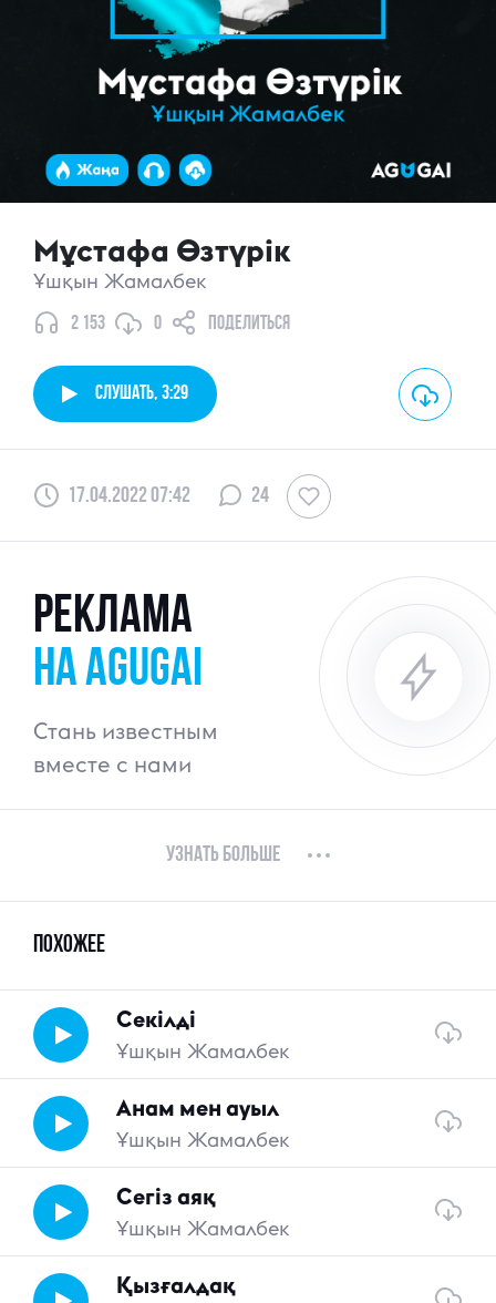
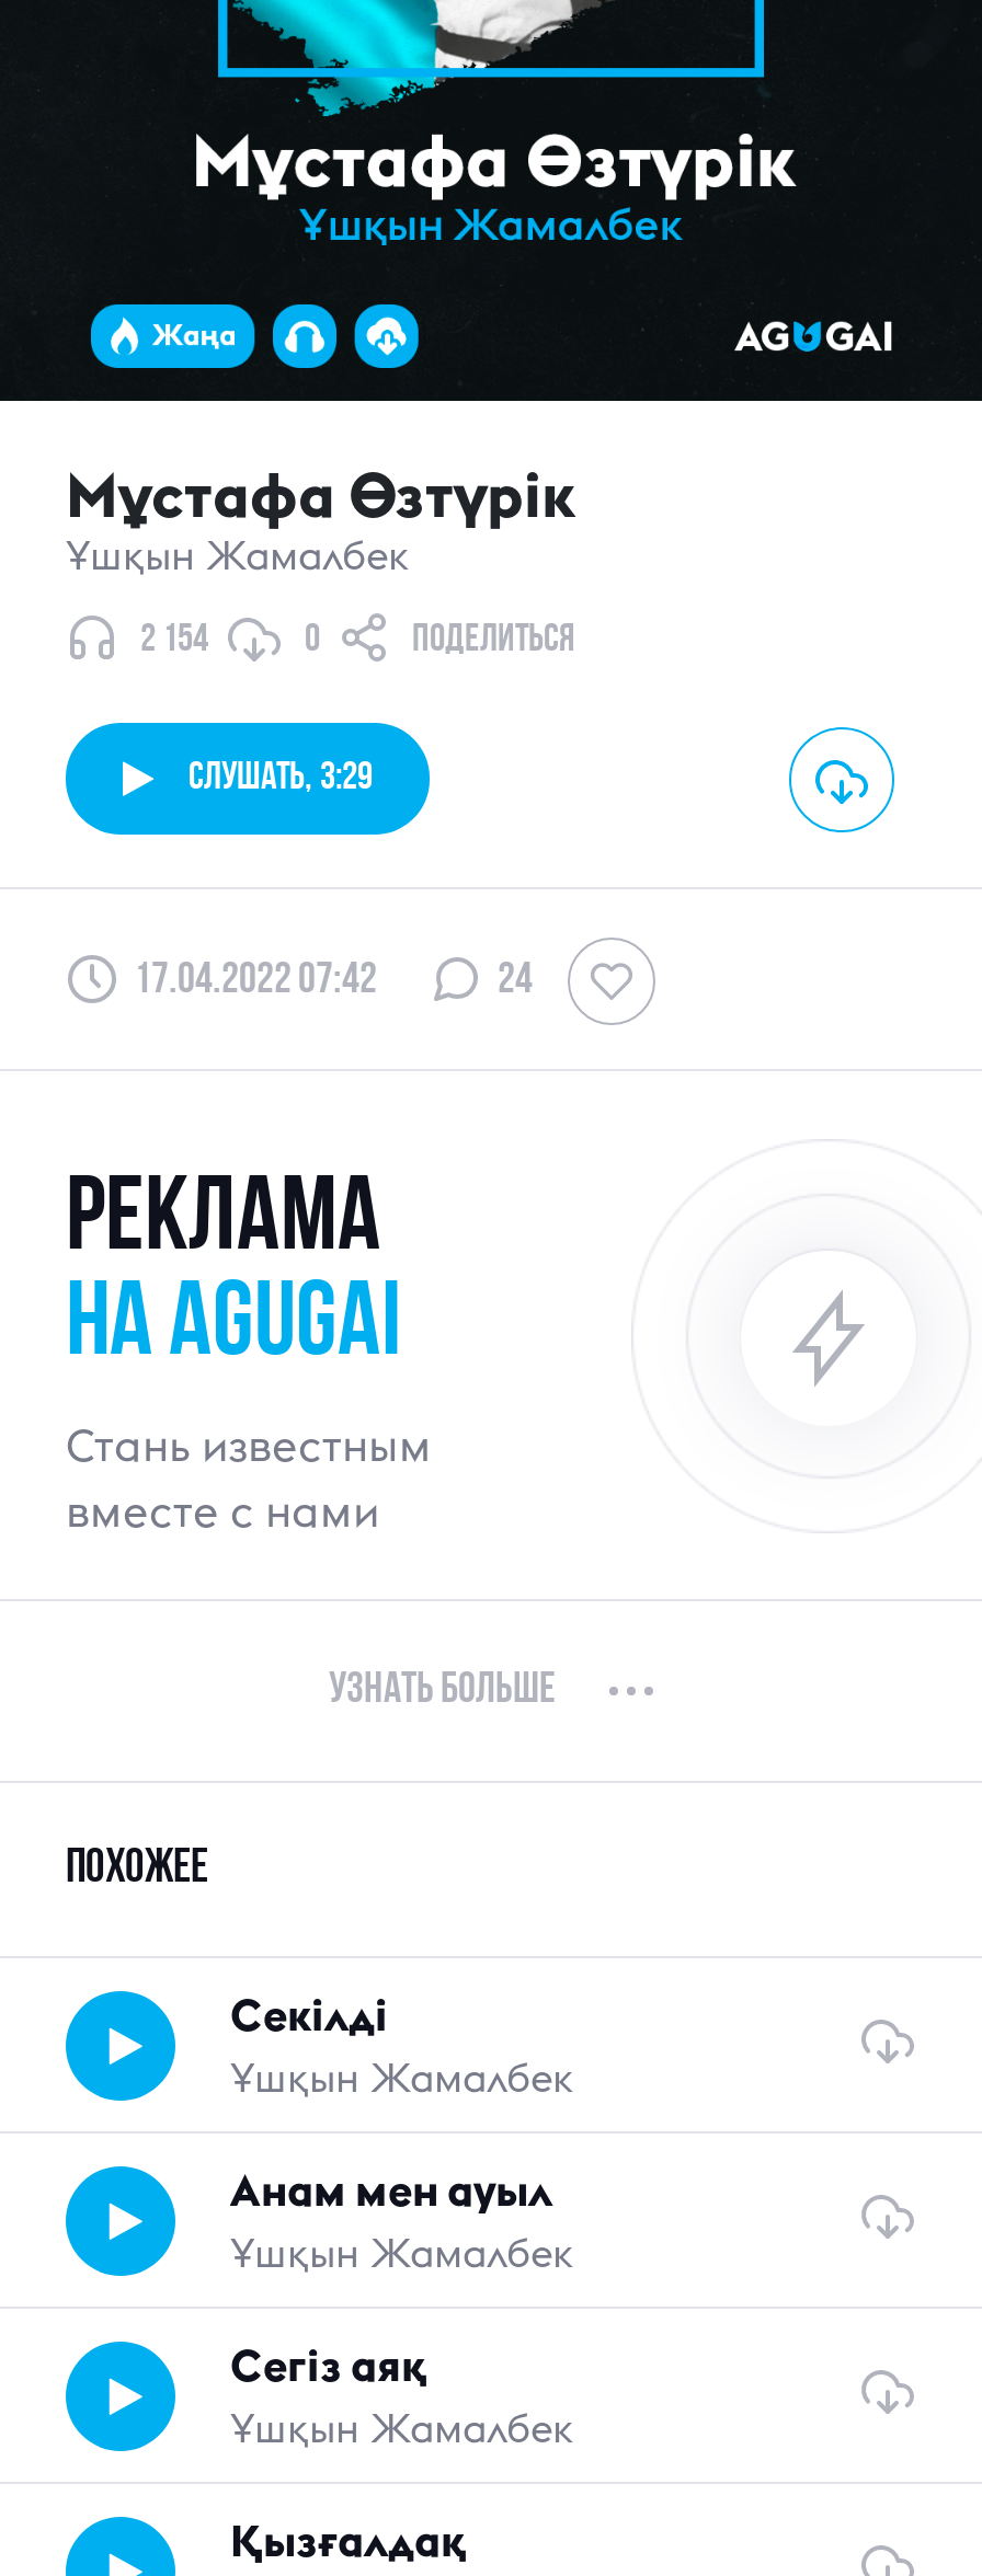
[71,314,105,335] 2 153 -> [140,620,208,662] 2 154

